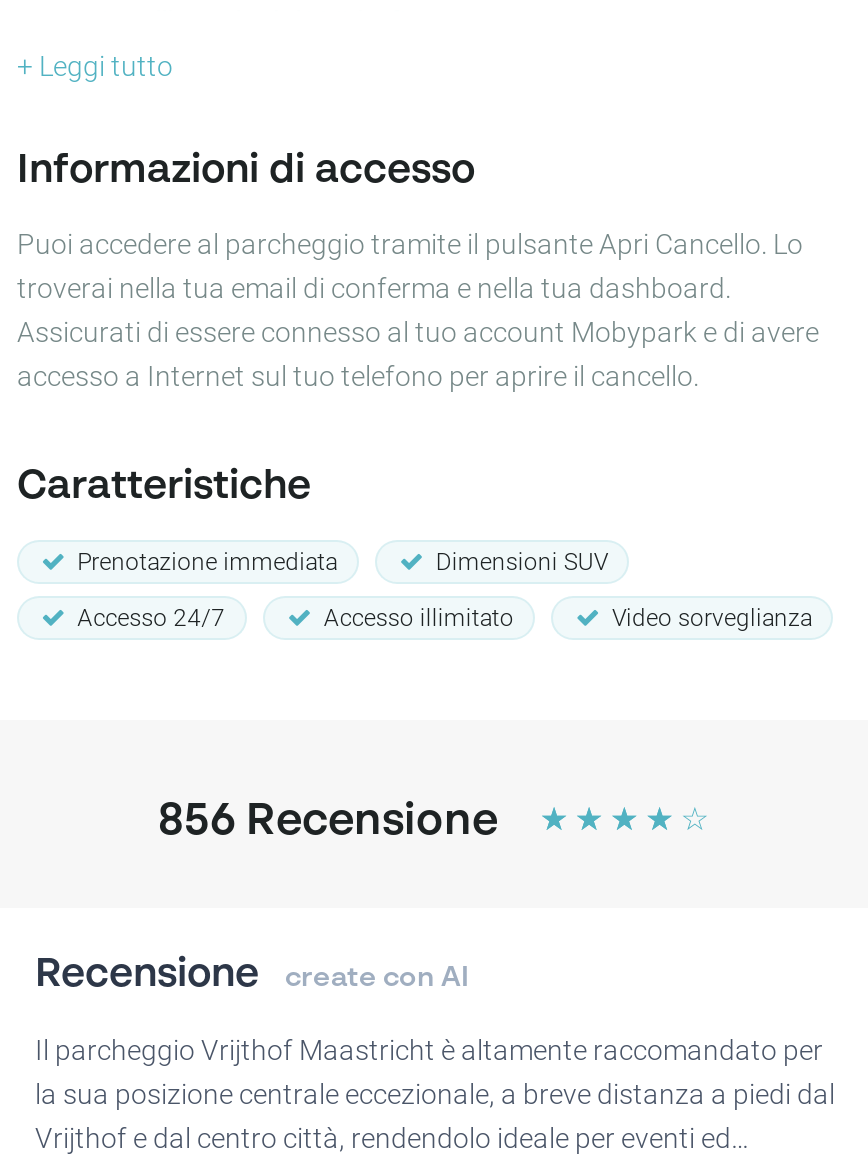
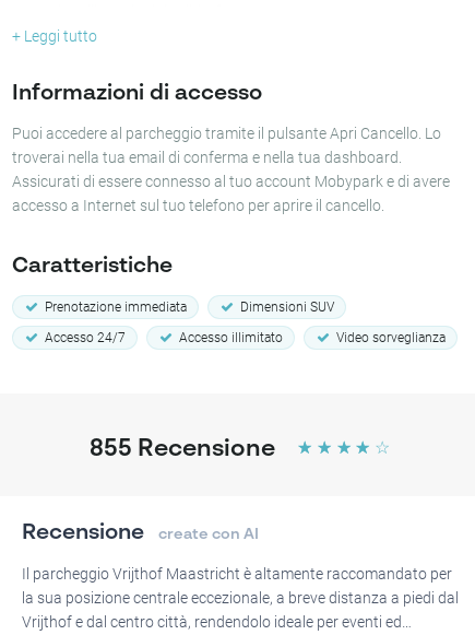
[158,800,498,844] 856 Recensione -> [89,437,275,461] 855 Recensione

